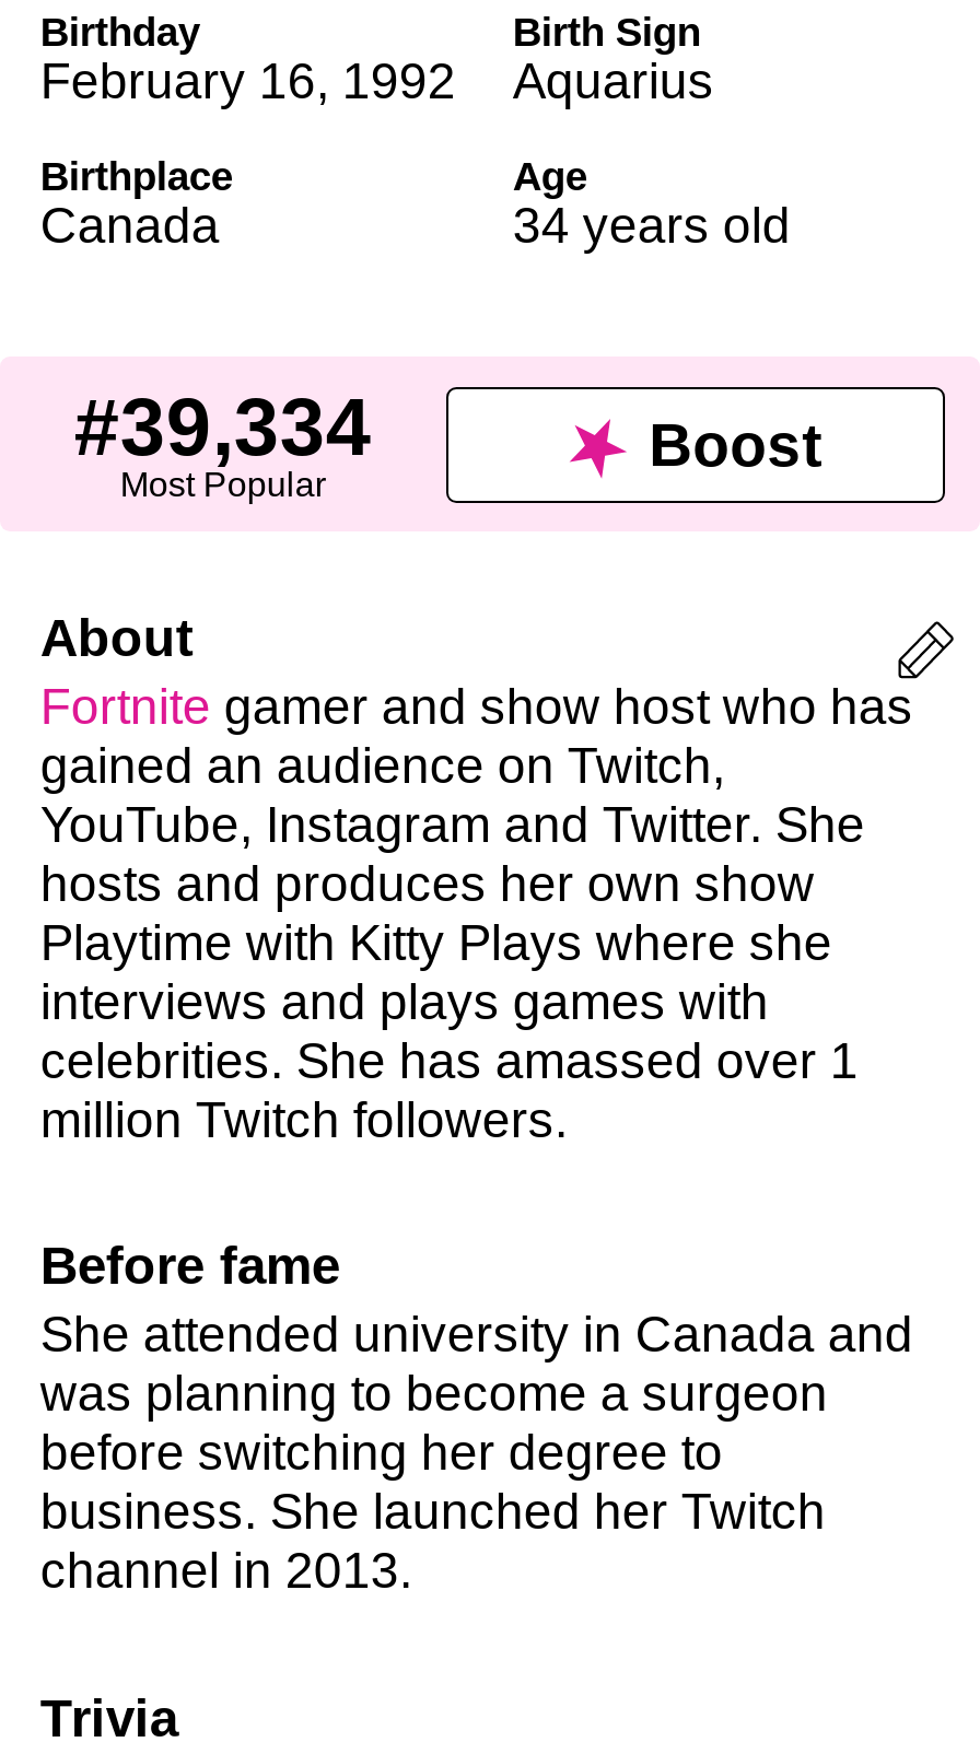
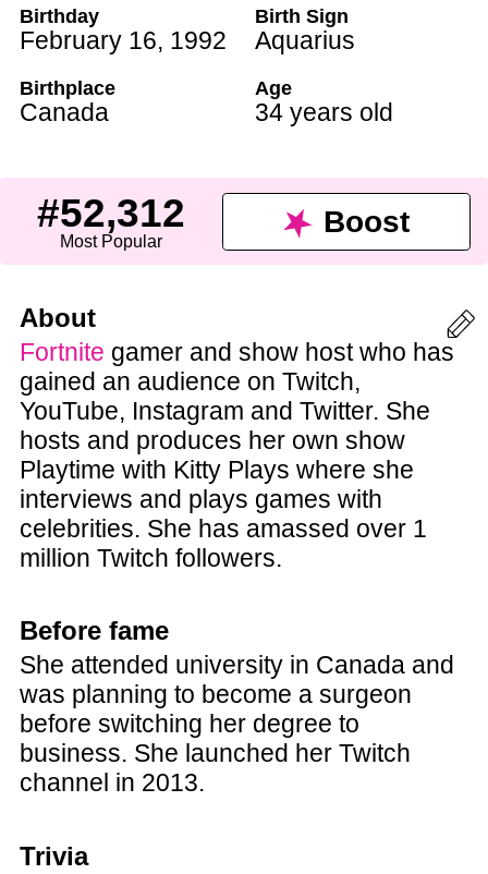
[74,382,371,471] #39,334 -> [37,190,185,235] #52,312

